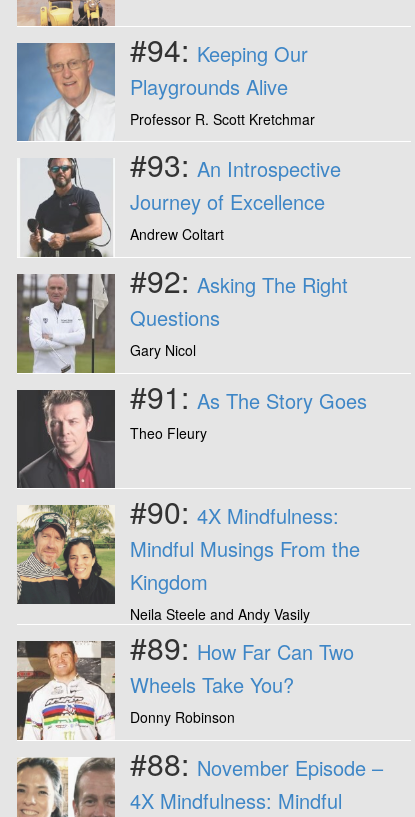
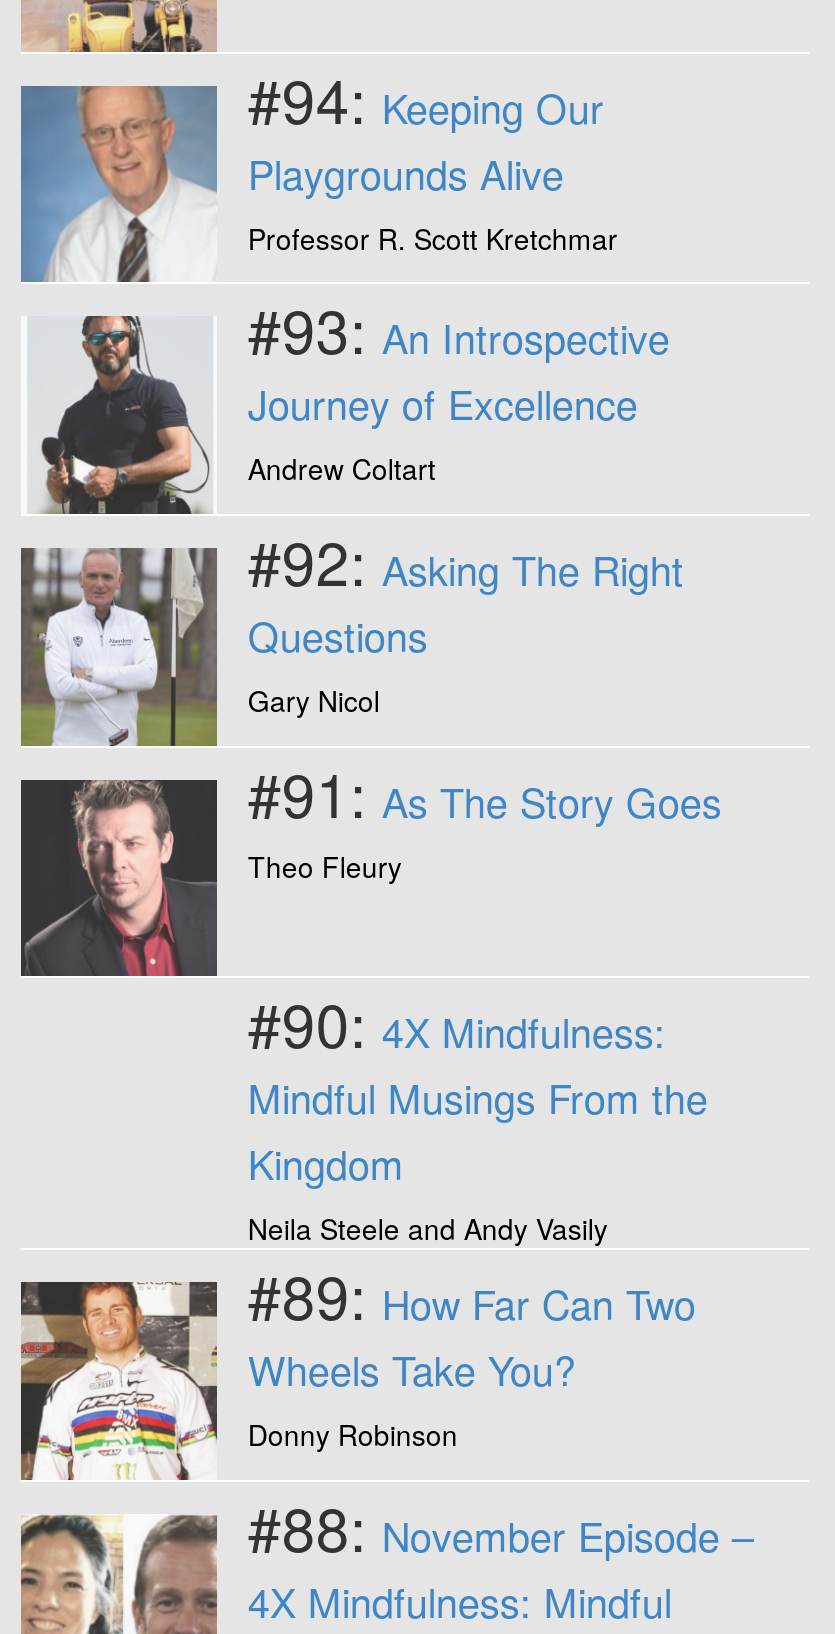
[16,504,116,605] [image] -> none

